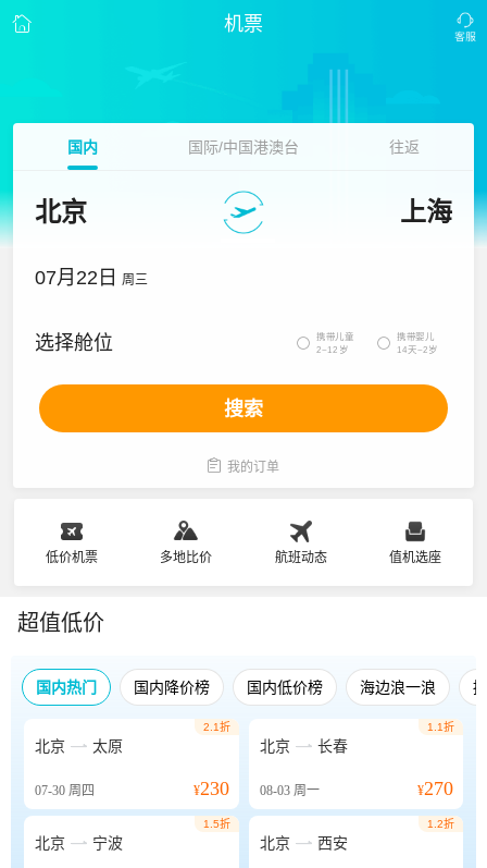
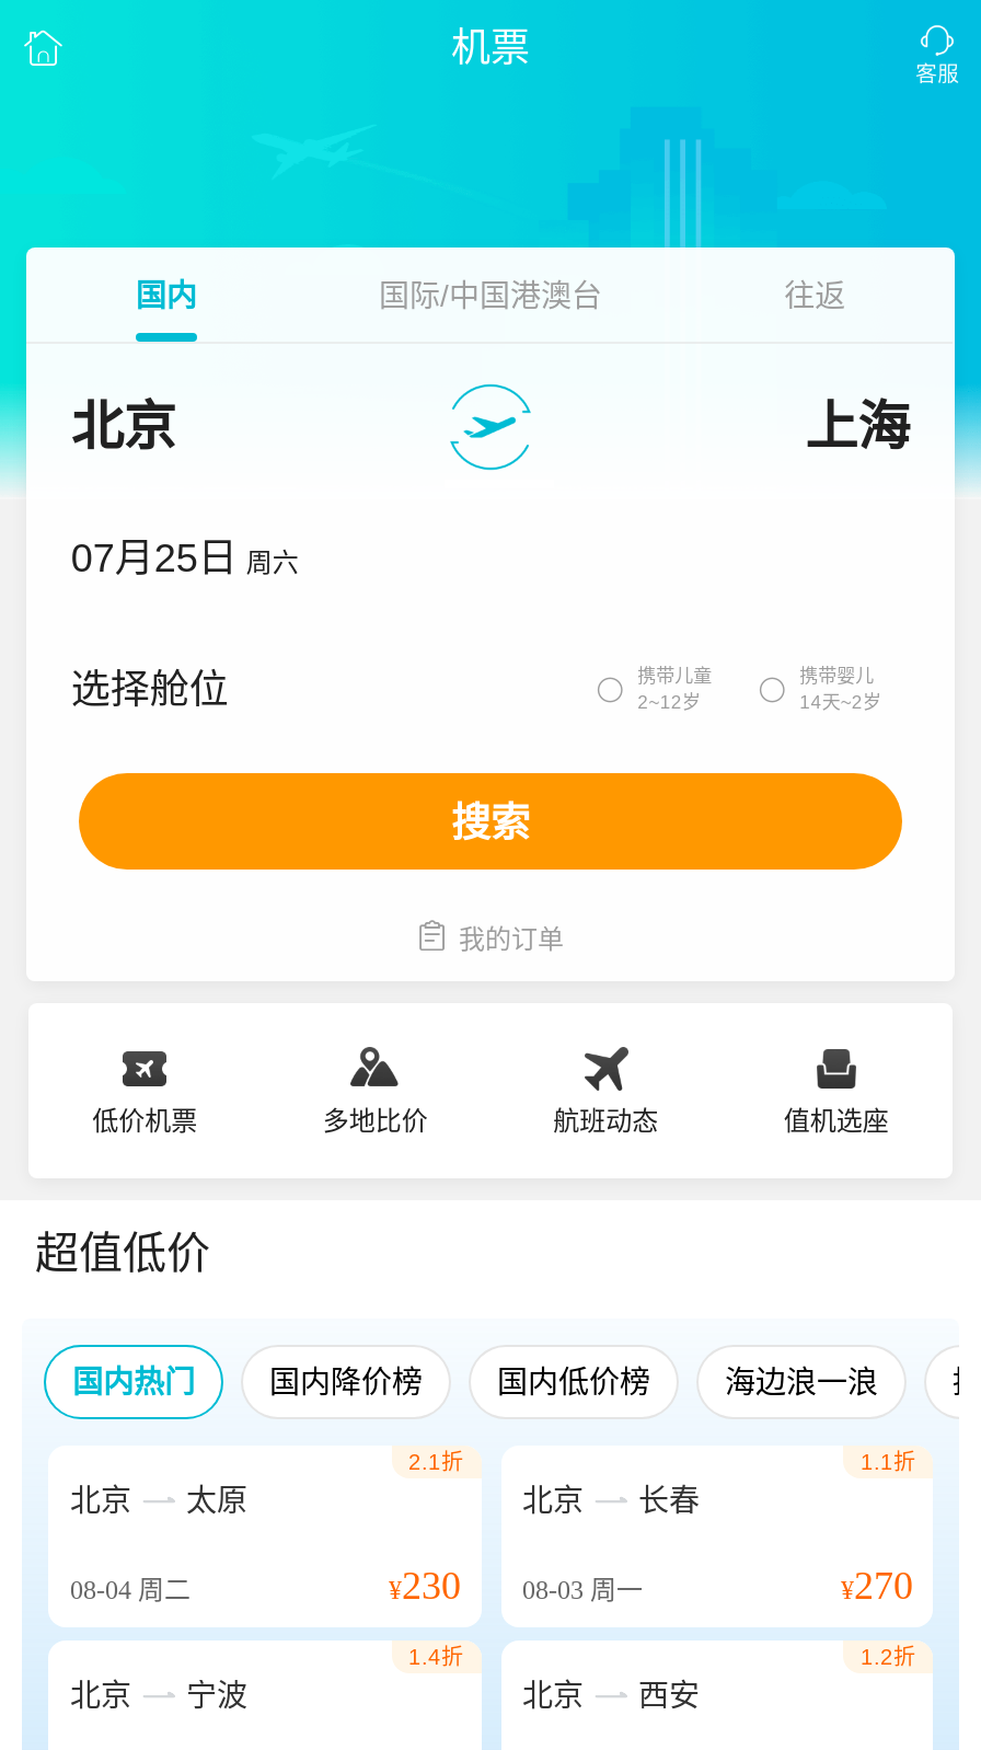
[35,267,148,289] 07月22日 周三 -> [71,537,298,580] 07月25日 周六
[35,783,95,798] 07-30周四 -> [70,1575,191,1605] 08-04周二
[203,818,230,830] 1.5折 -> [408,1645,463,1669] 1.4折

